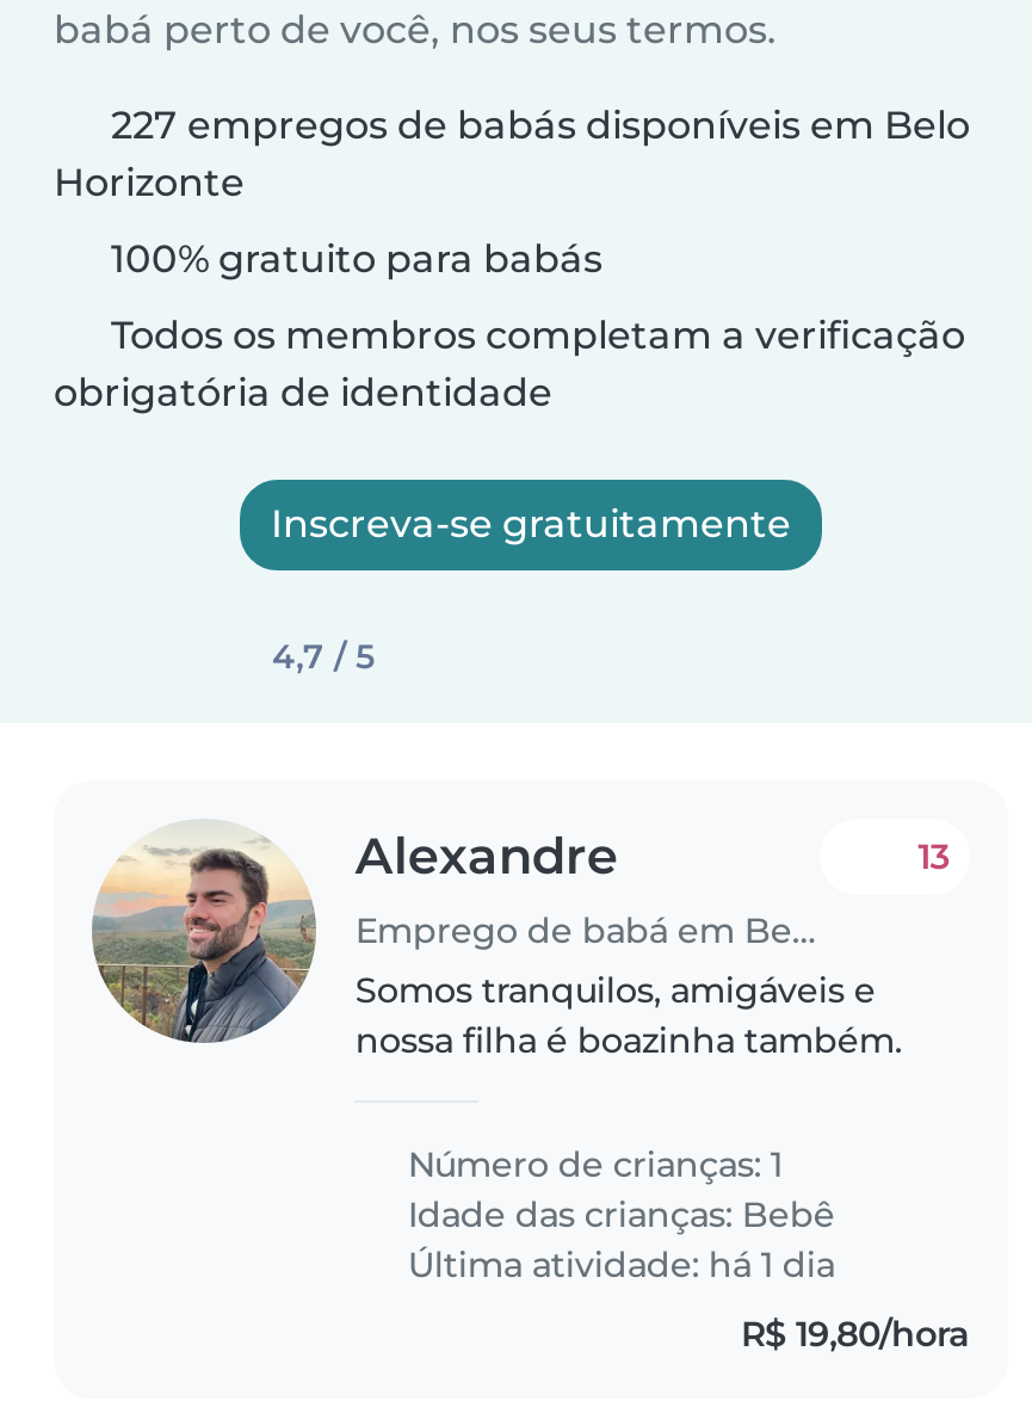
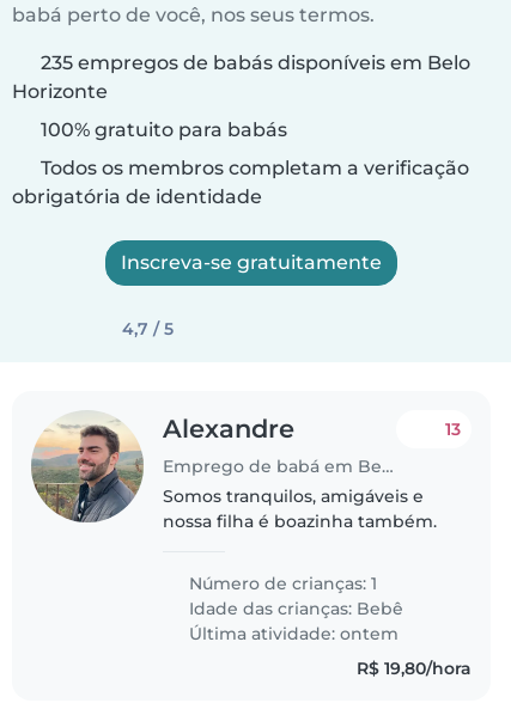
[111,103,970,148] 227 empregos de babás disponíveis em Belo -> [41,51,470,74] 235 empregos de babás disponíveis em Belo
[398,1243,835,1286] Última atividade: há 1 dia -> [185,623,399,644] Última atividade: ontem

